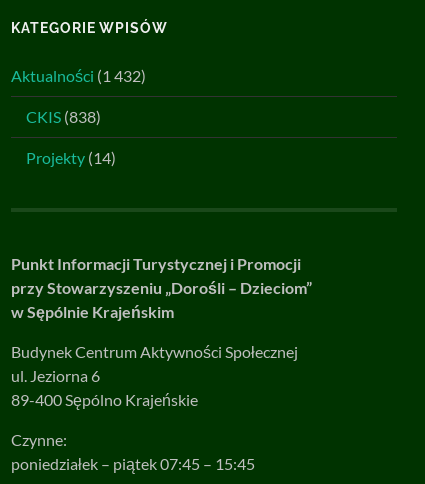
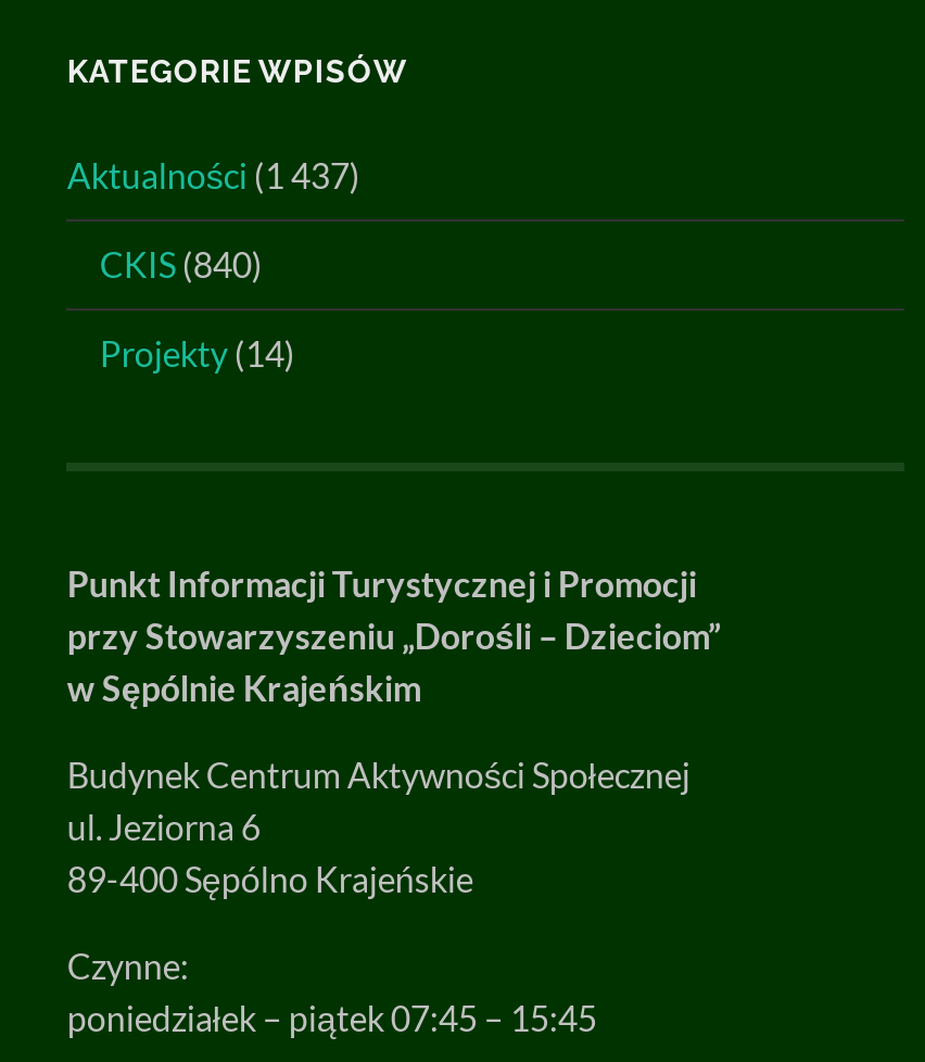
[11,66,146,85] Aktualności (1 432) -> [67,155,360,196] Aktualności (1 437)
[26,107,101,126] CKIS (838) -> [100,244,263,285] CKIS (840)

